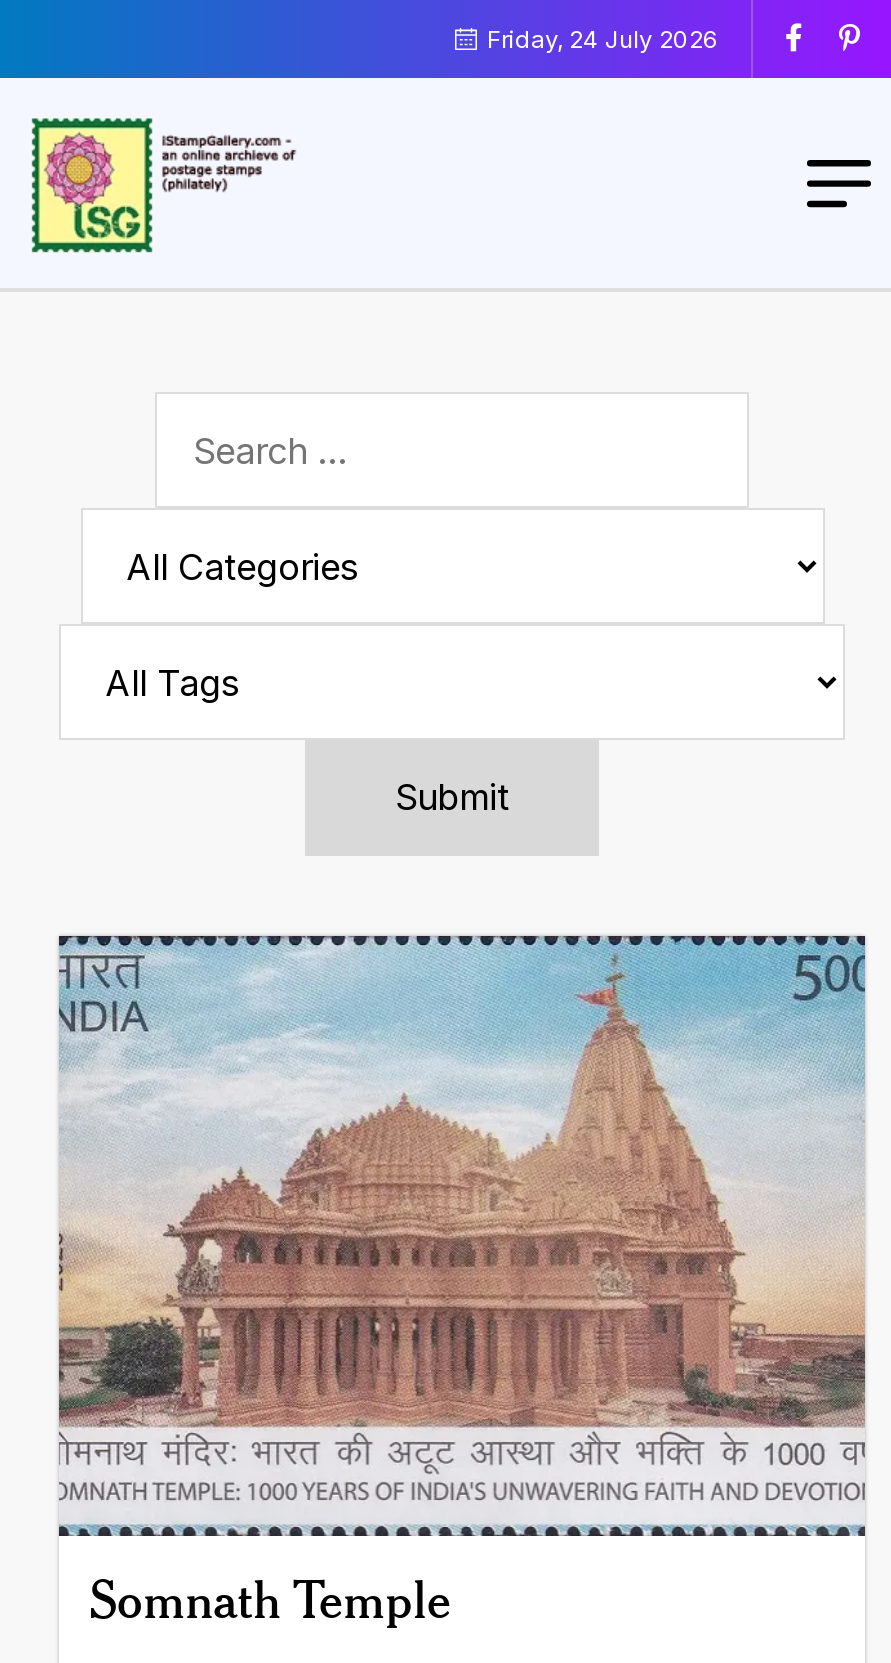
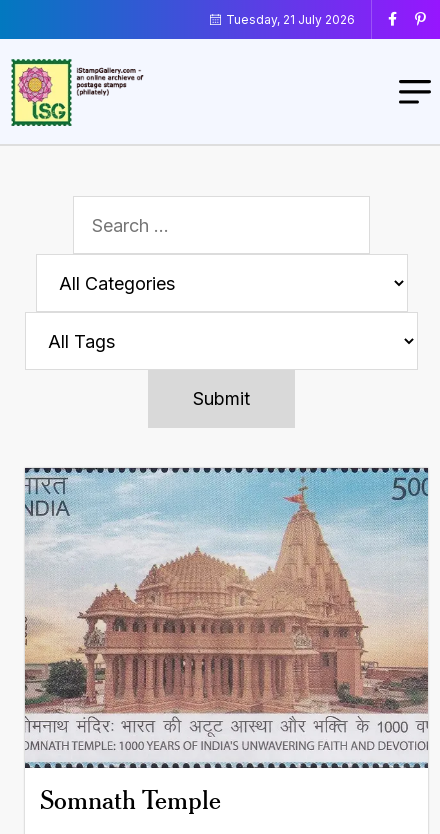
[481,23,719,53] Friday, 24 July 2026 -> [223,11,355,26] Tuesday, 21 July 2026

